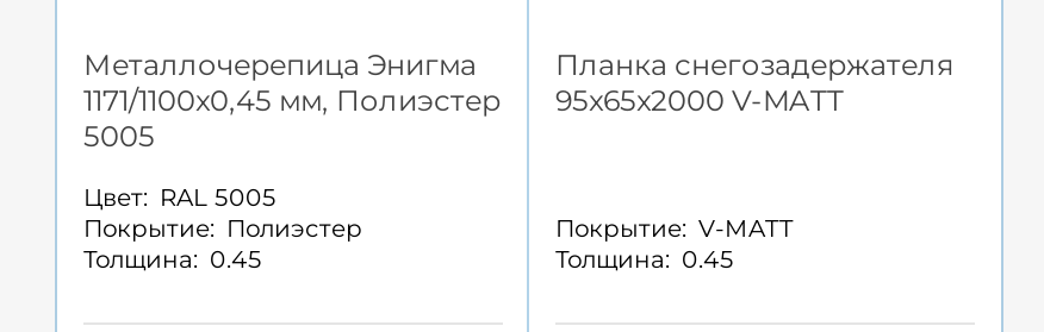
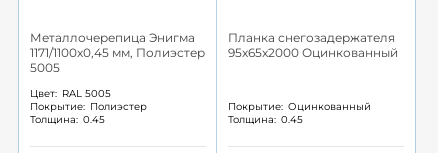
[555,82,844,118] 95x65x2000 V-MATT -> [228,45,398,60] 95x65x2000 Оцинкованный
[555,214,794,245] Покрытие: V-MATT -> [228,100,371,113] Покрытие: Оцинкованный

